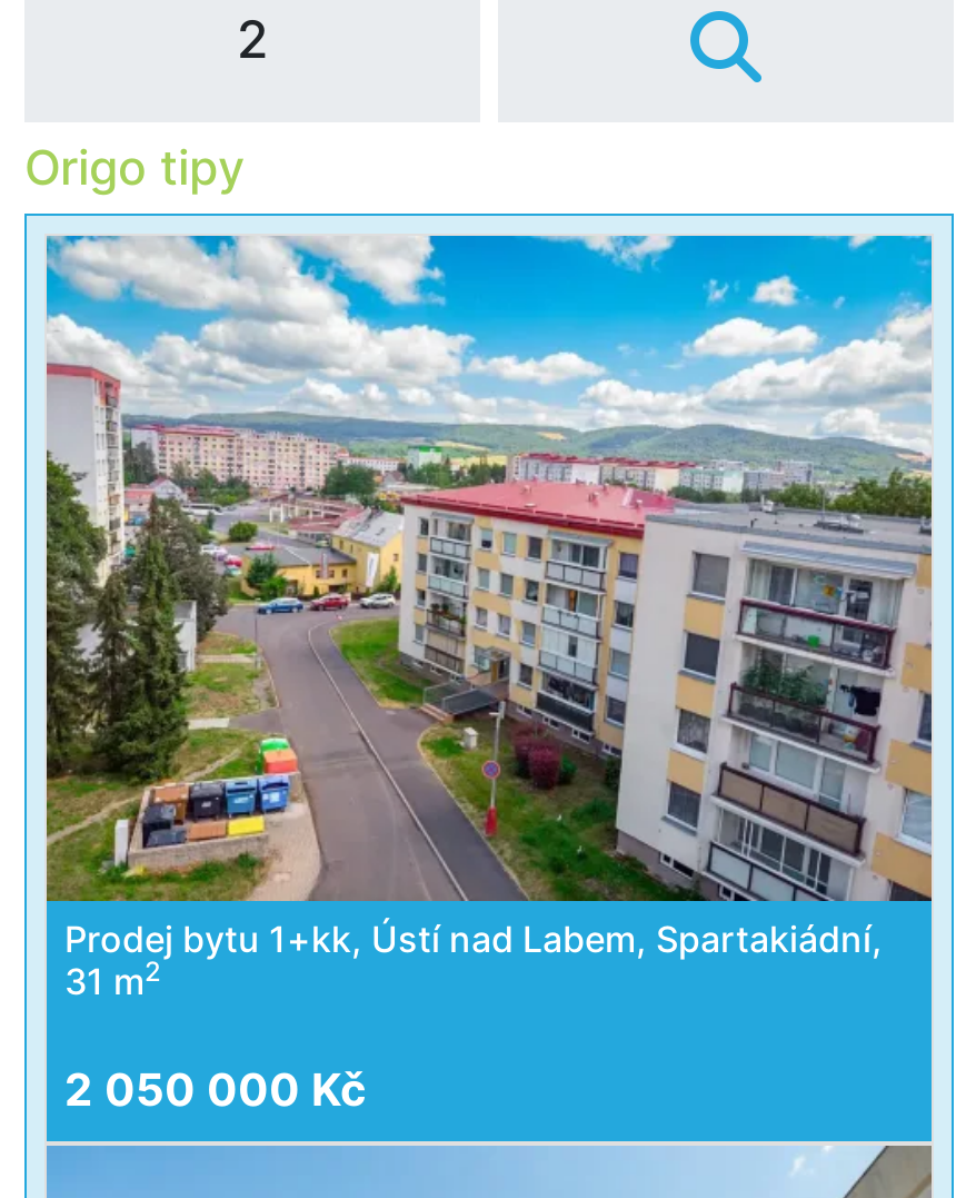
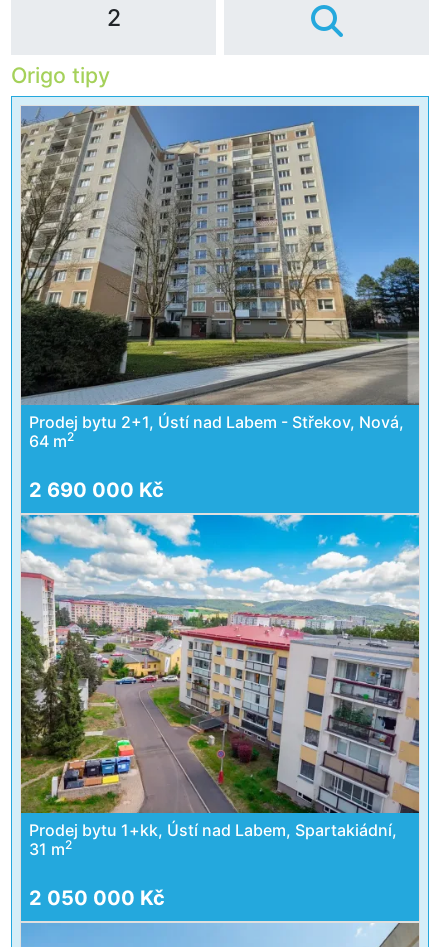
none -> [20,105,420,501] [image] | Prodej bytu 2+1, Ústí nad Labem - Střekov, Nová, | 64 m2 | 2 690 000 Kč

